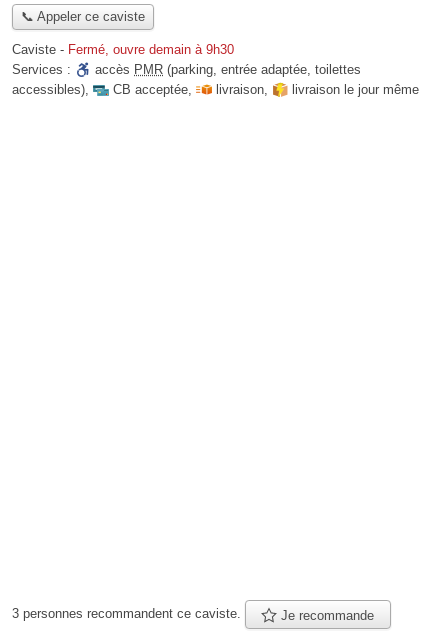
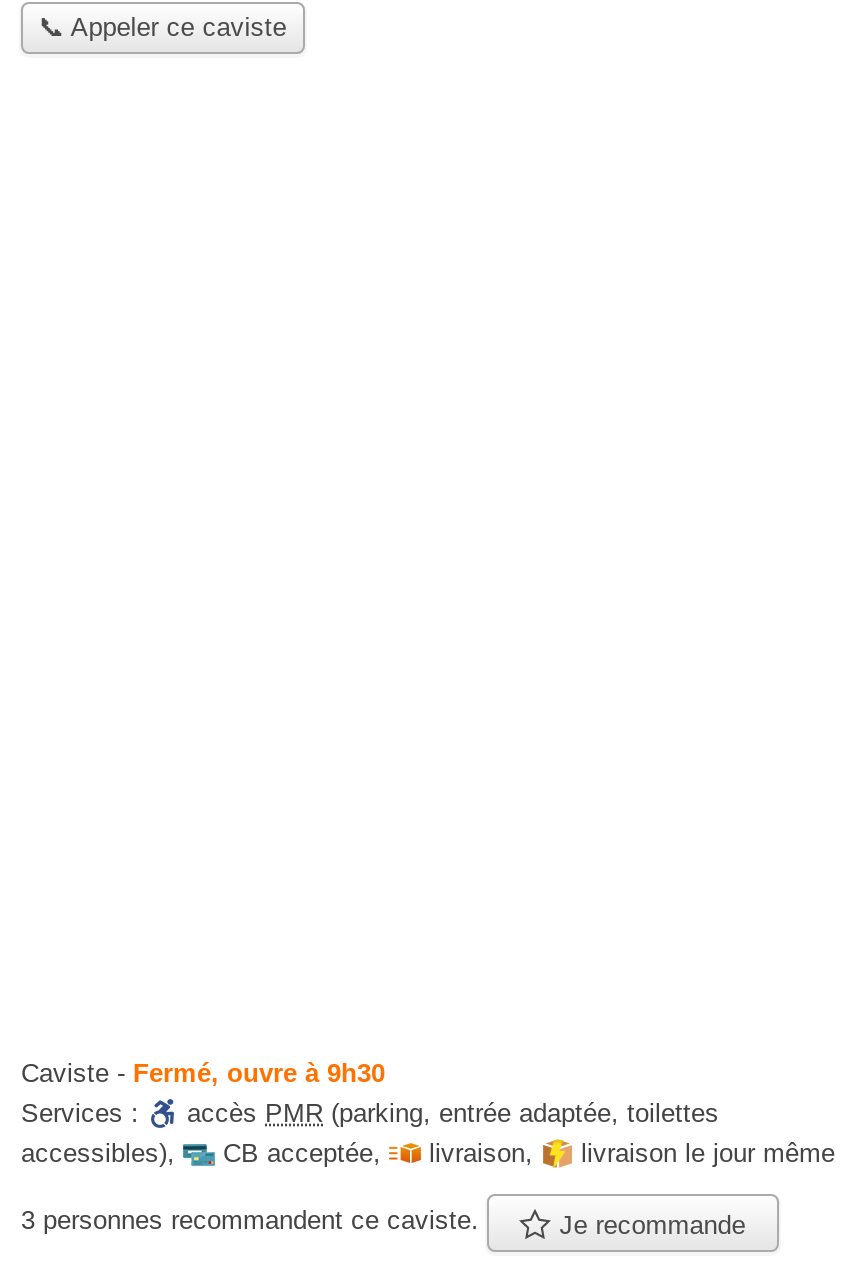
[12,42,234,57] Caviste - Fermé, ouvre demain à 9h30 -> [21,1059,385,1089] Caviste - Fermé, ouvre à 9h30
moved [12,62,419,97] -> [21,1099,835,1169]: Services : | accès PMR (parking, entrée adaptée, toilettes | accessibles), | CB acceptée, | livraison, | livraison le jour même

